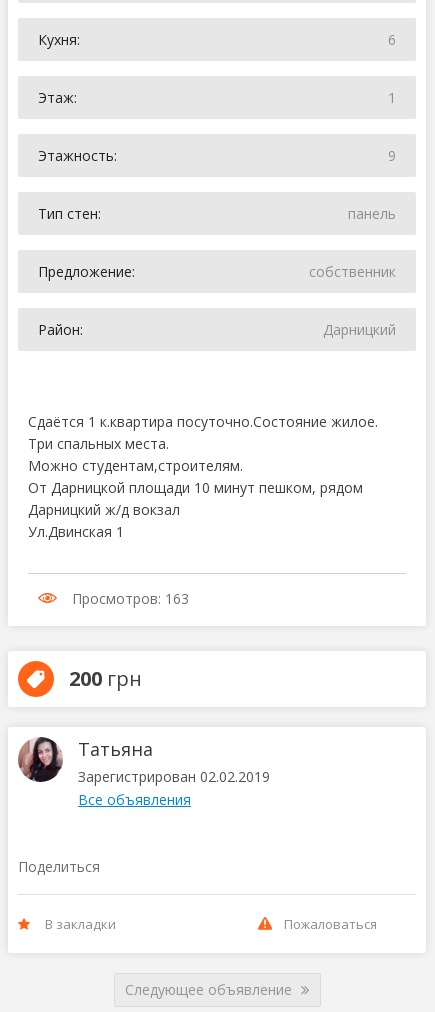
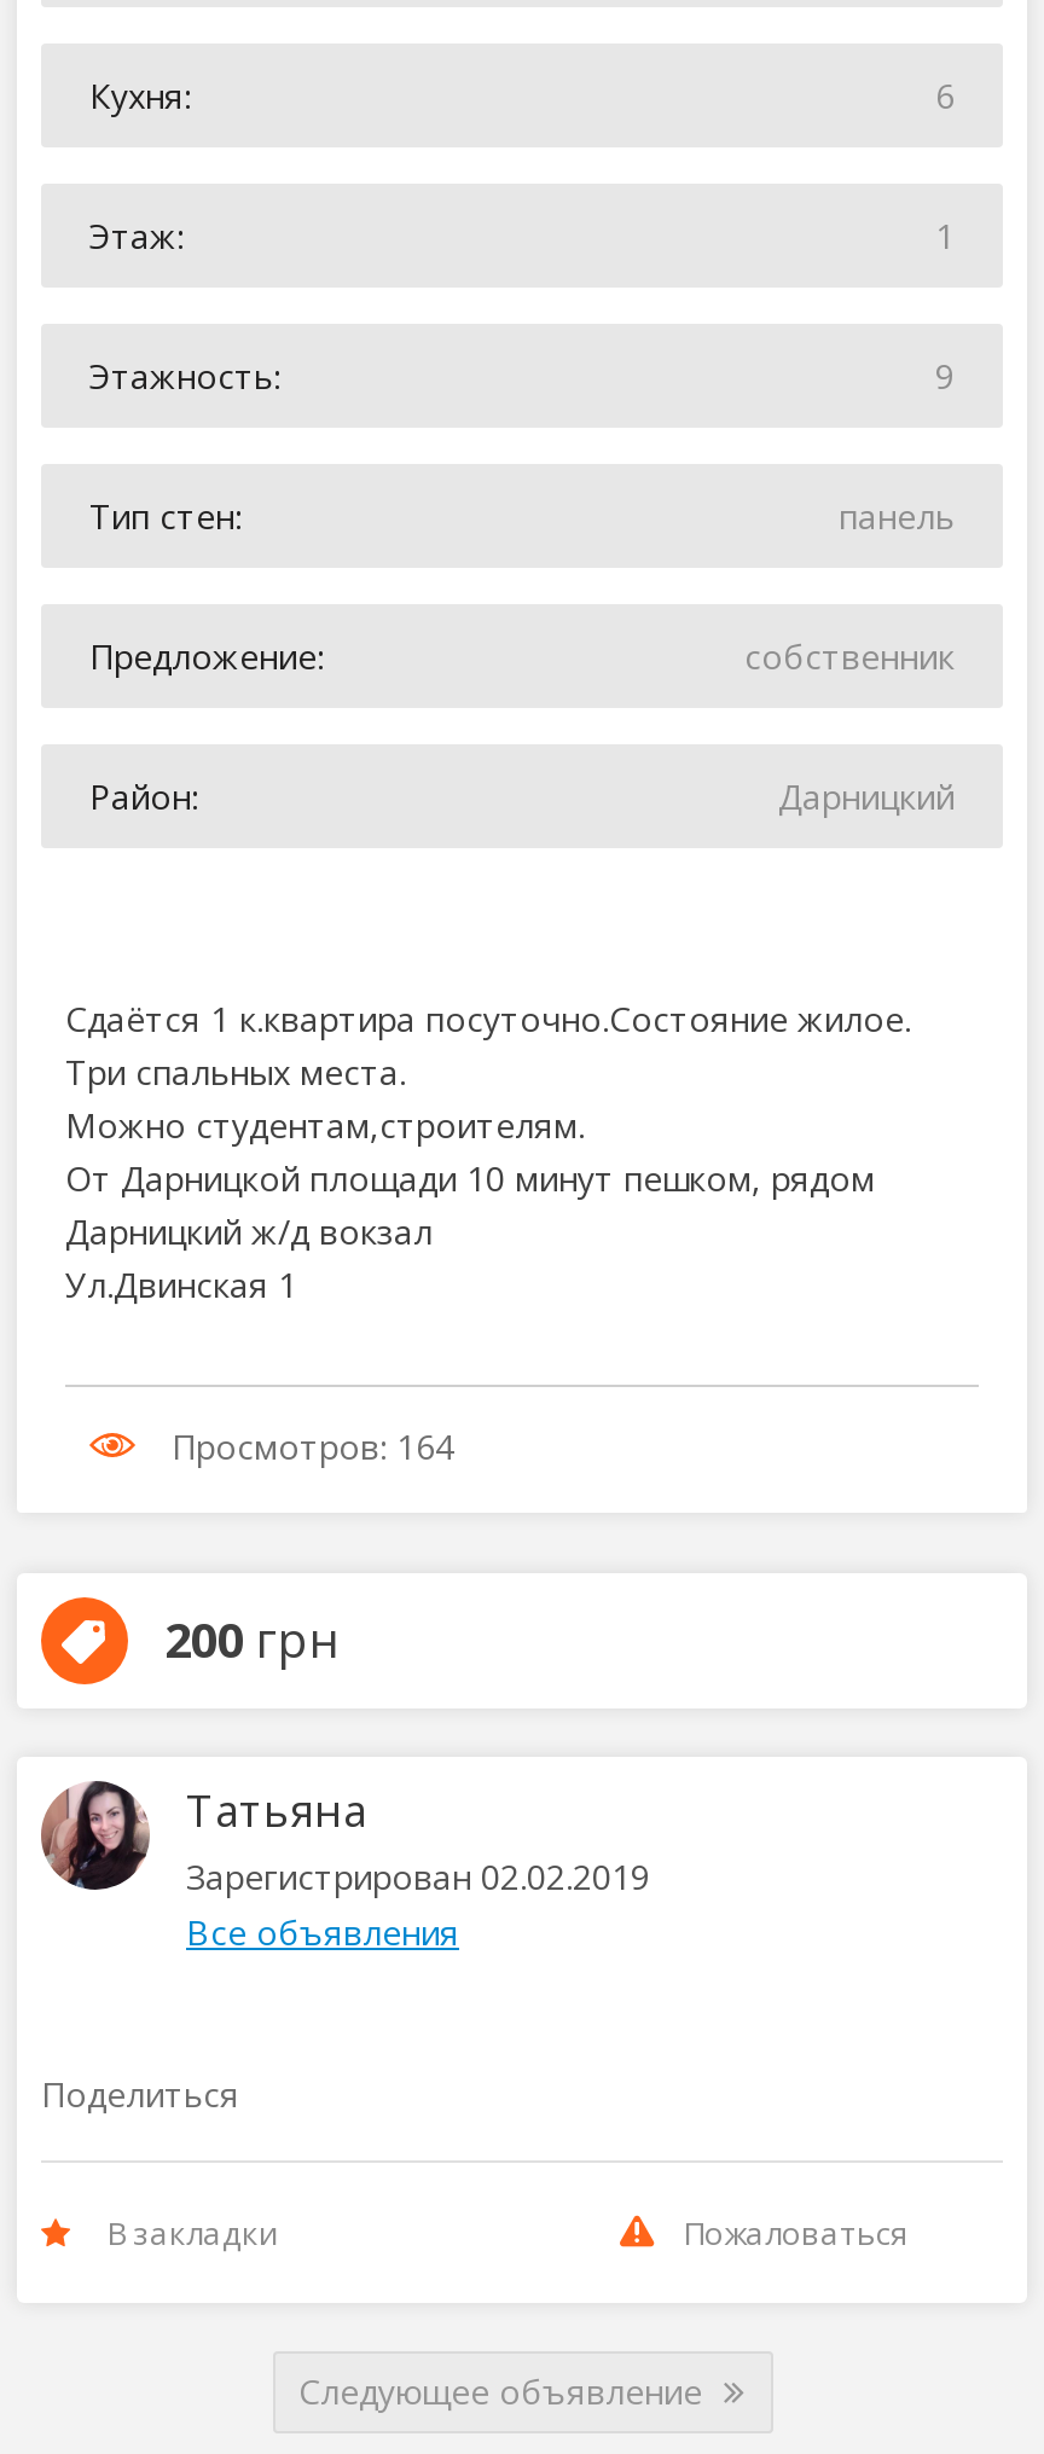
[72,589,189,608] Просмотров: 163 -> [172,1423,454,1469] Просмотров: 164

